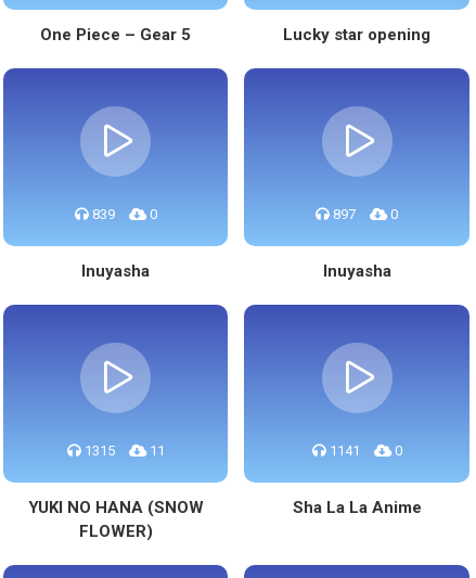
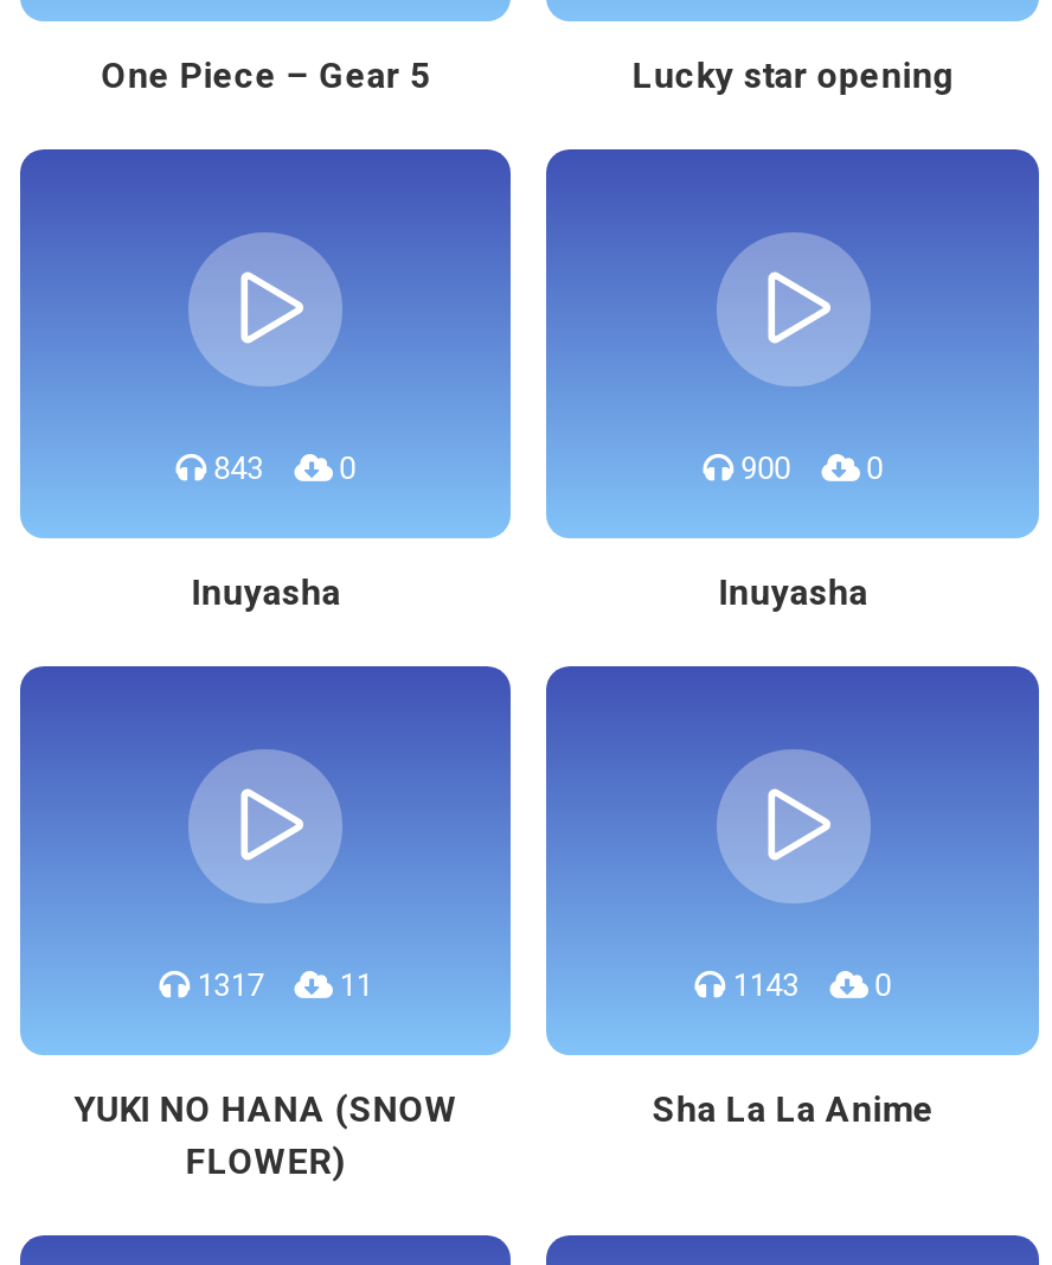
[89,206,157,222] 839 0 -> [207,451,356,486] 843 0
[330,206,398,222] 897 0 -> [734,451,883,486] 900 0
[81,442,164,459] 1315 11 -> [190,967,372,1003] 1317 11
[326,442,402,459] 1141 0 -> [726,967,892,1003] 1143 0

